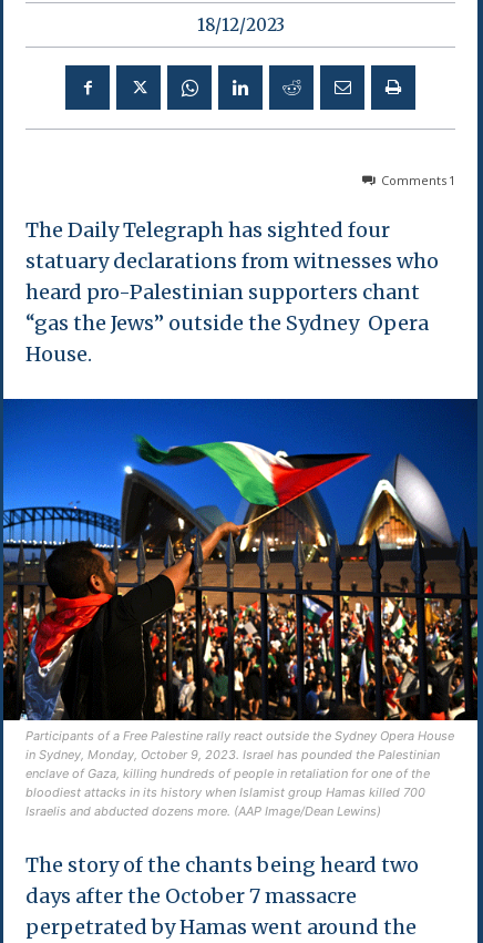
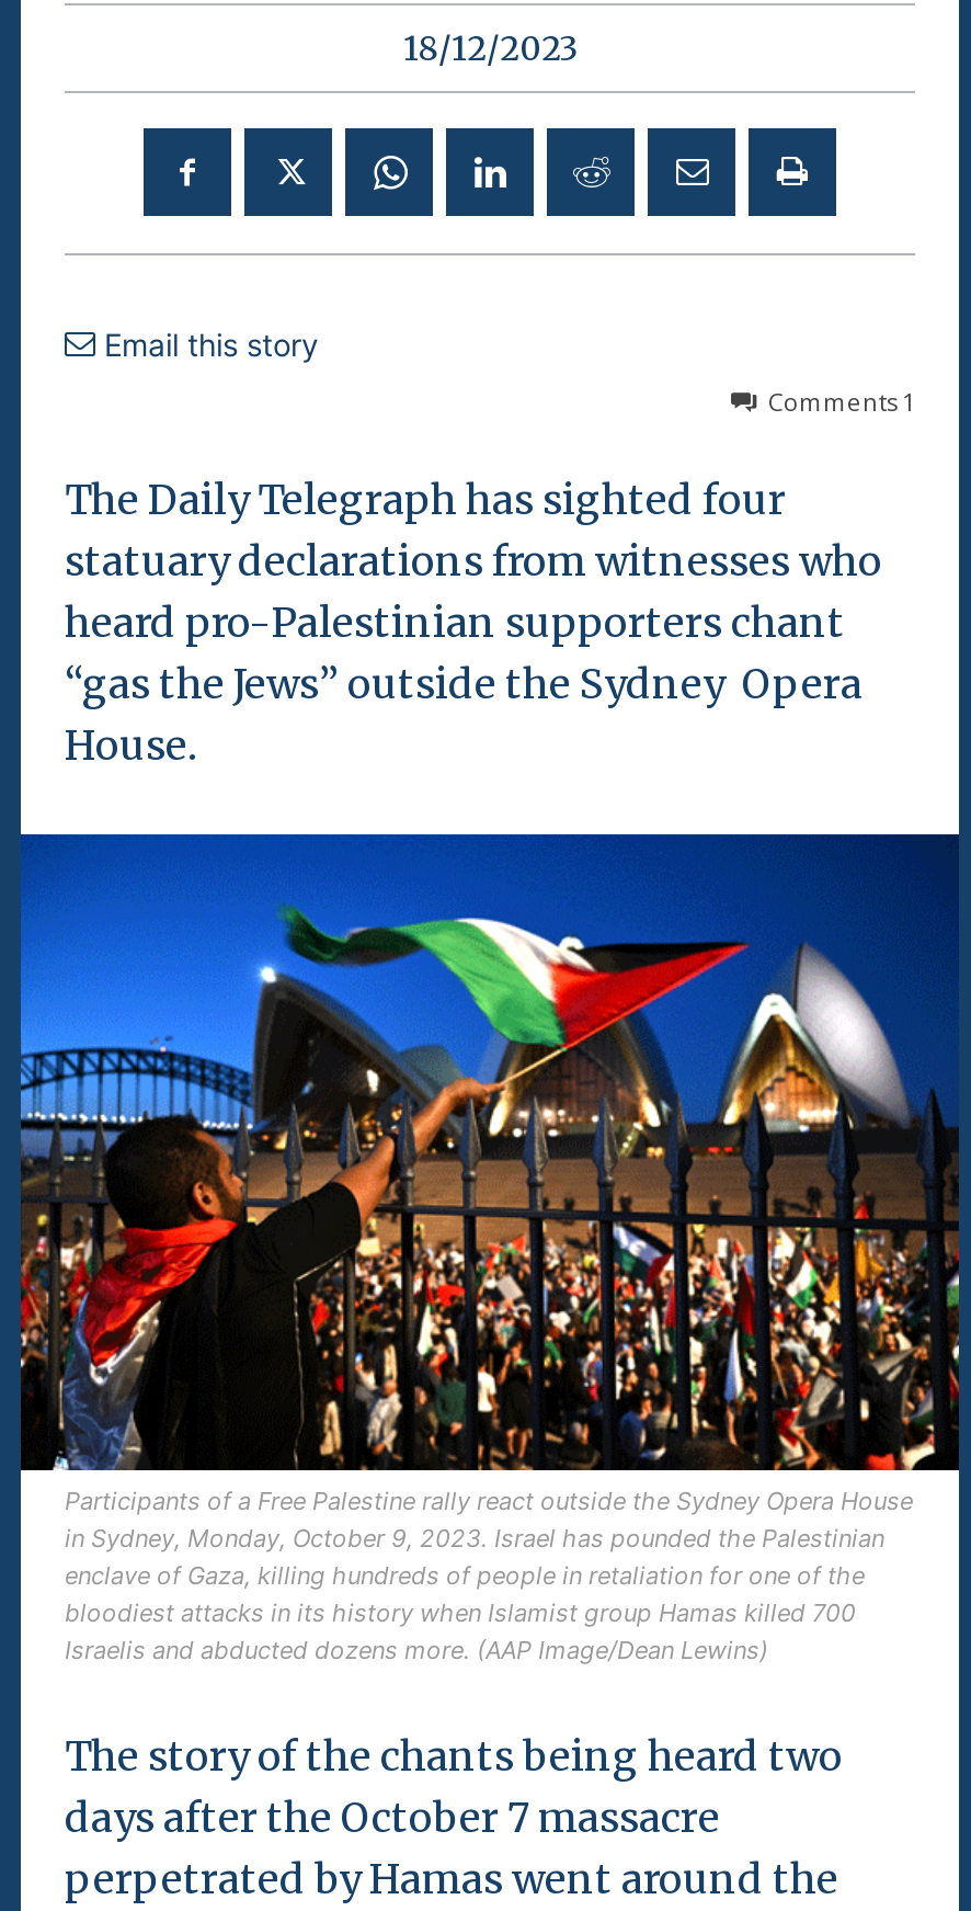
none -> [95,326,319,363] Email this story

